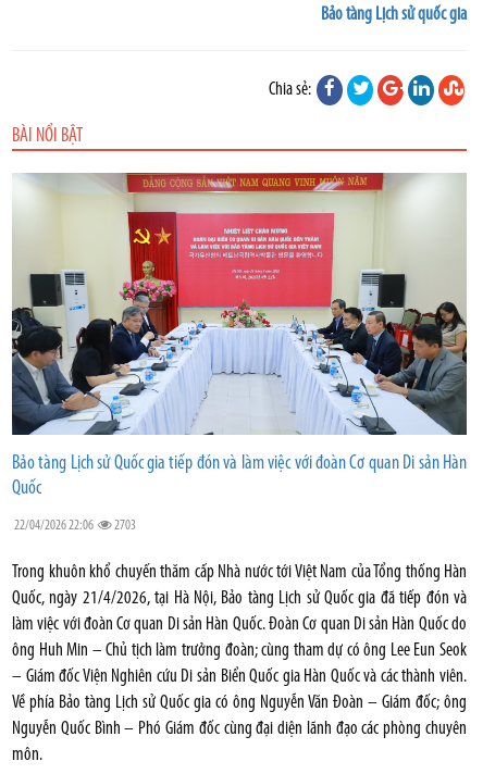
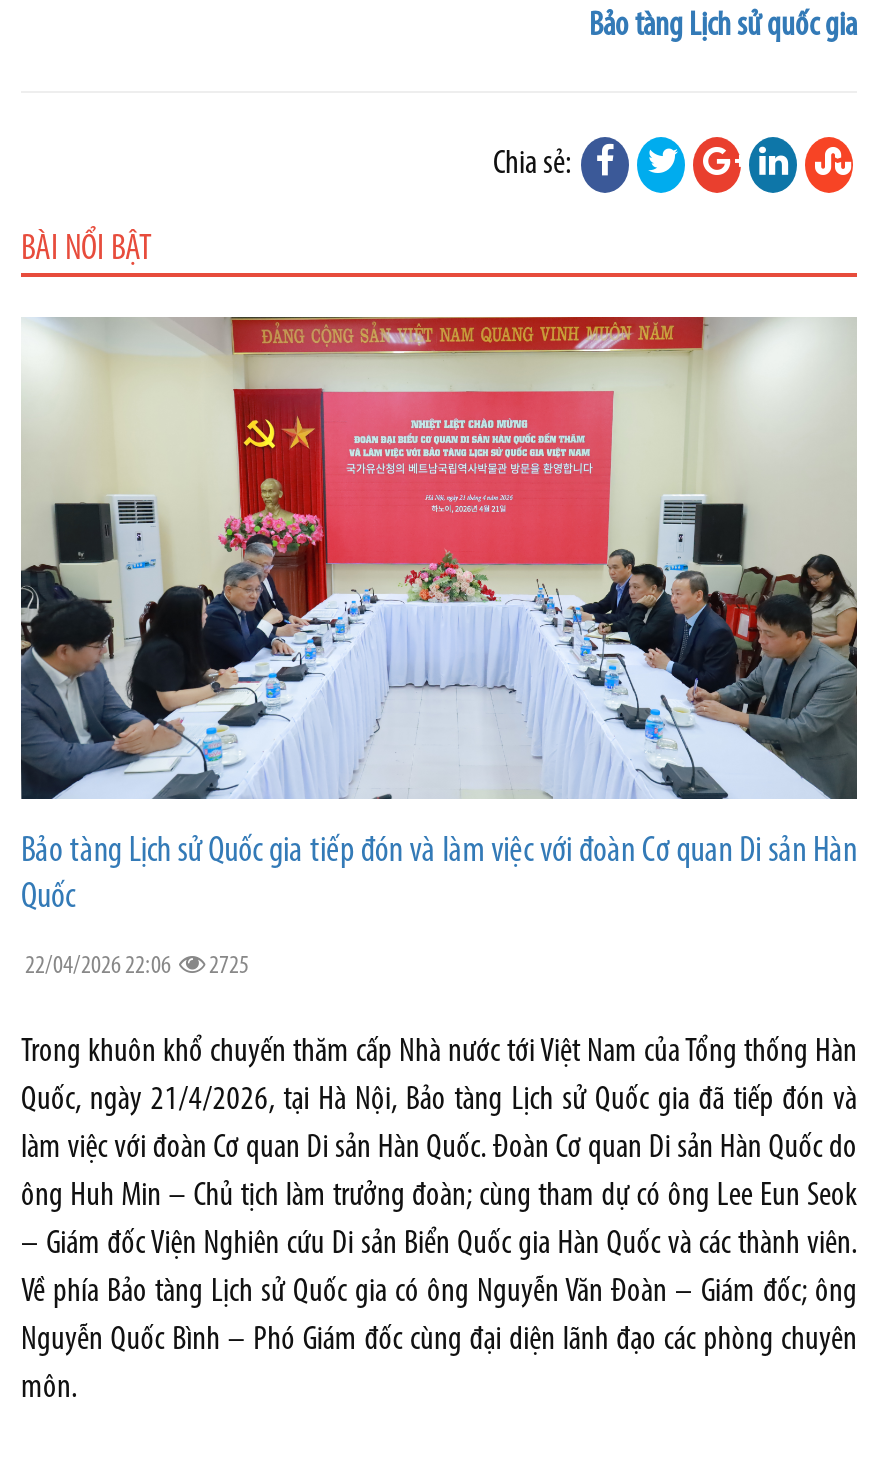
[14,519,136,533] 22/04/2026 22:06 2703 -> [25,953,249,979] 22/04/2026 22:06 2725

